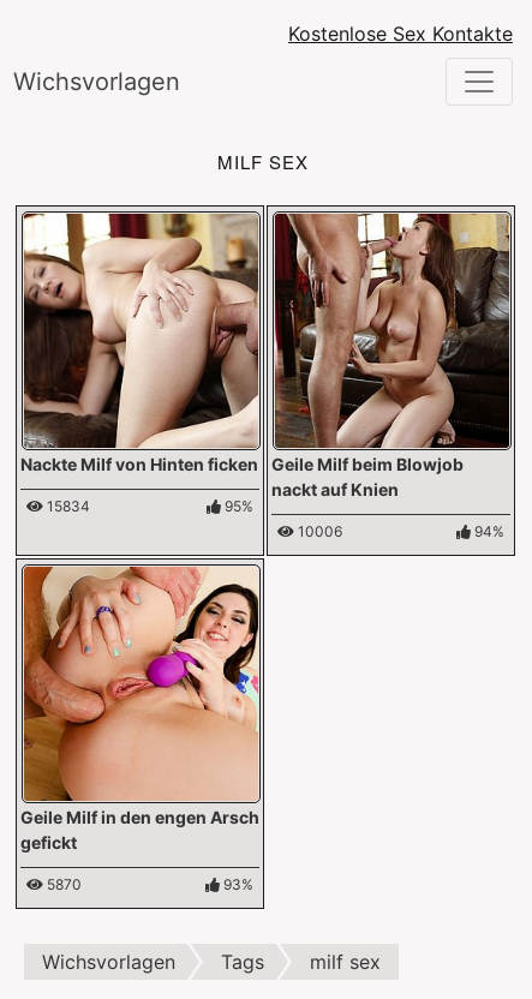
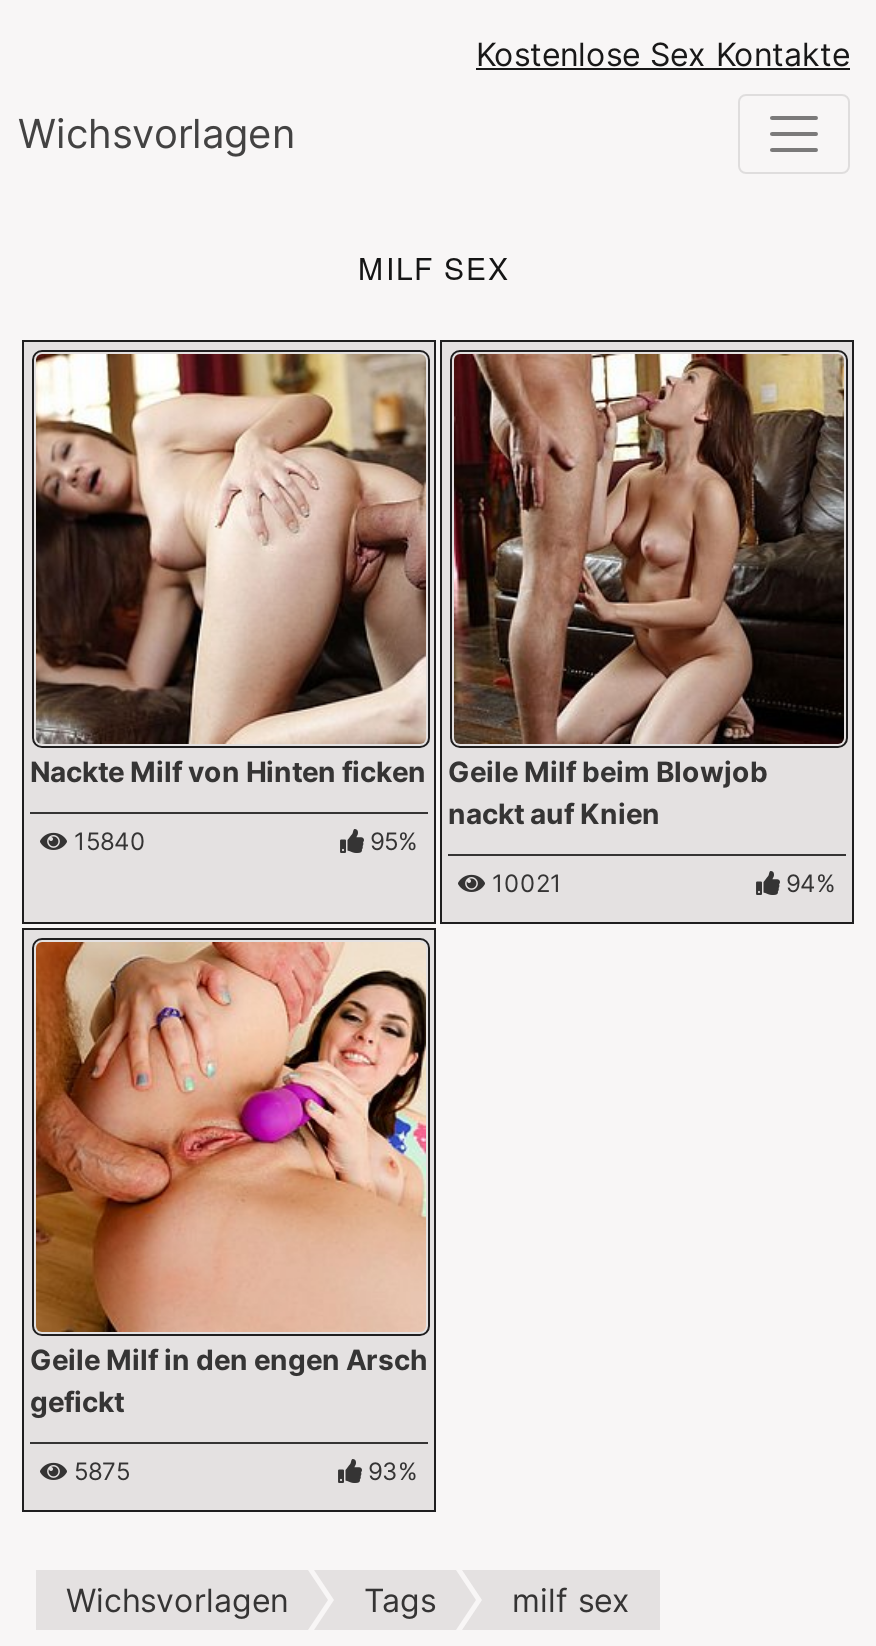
[43,497,90,515] 15834 -> [68,826,146,856] 15840
[294,522,342,540] 10006 -> [486,868,562,898] 10021
[43,875,82,893] 5870 -> [68,1456,130,1486] 5875

